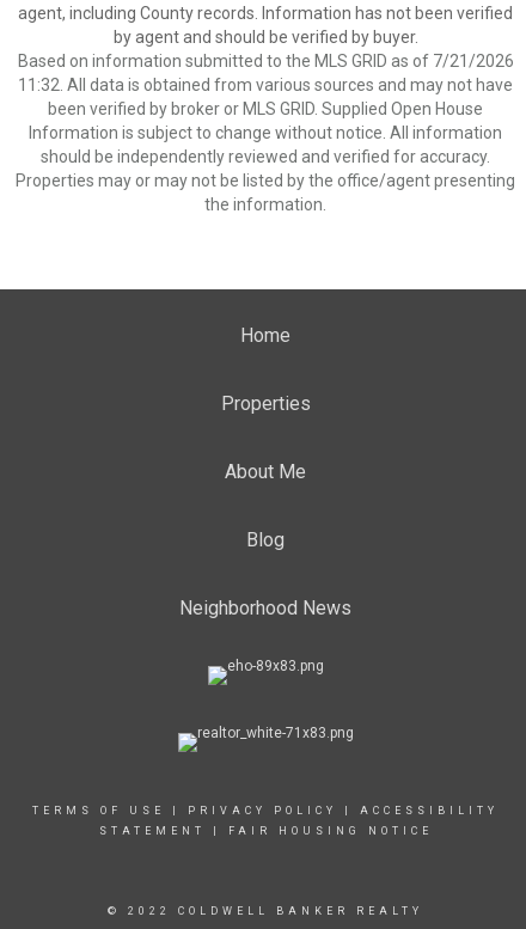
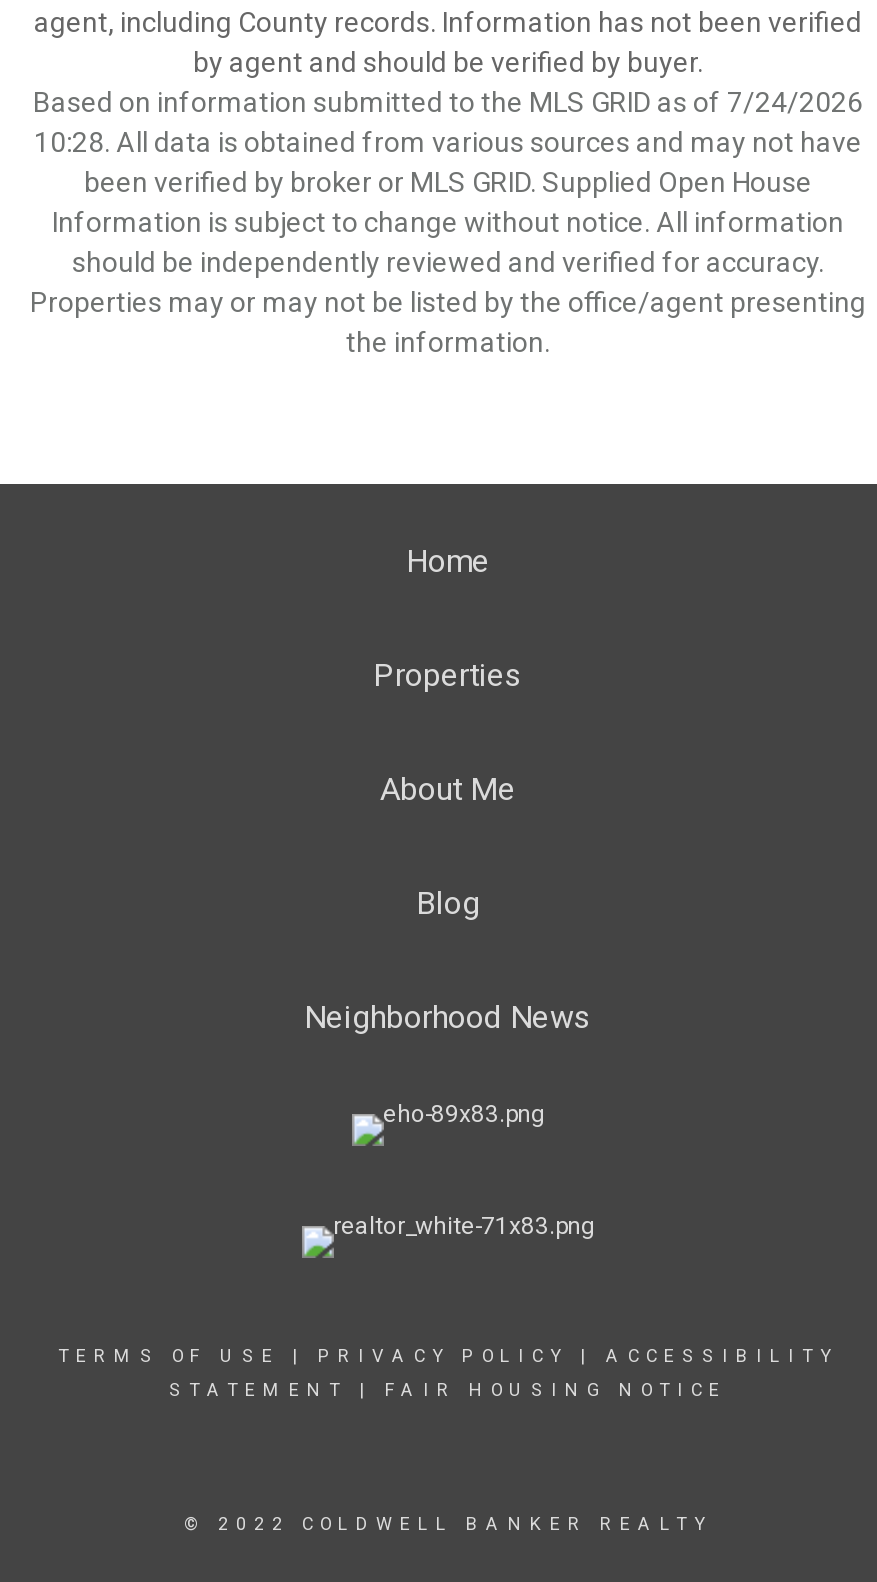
[17,51,513,71] Based on information submitted to the MLS GRID as of 7/21/2026 -> [33,86,863,118] Based on information submitted to the MLS GRID as of 7/24/2026
[18,75,513,94] 11:32. All data is obtained from various sources and may not have -> [34,126,862,158] 10:28. All data is obtained from various sources and may not have

